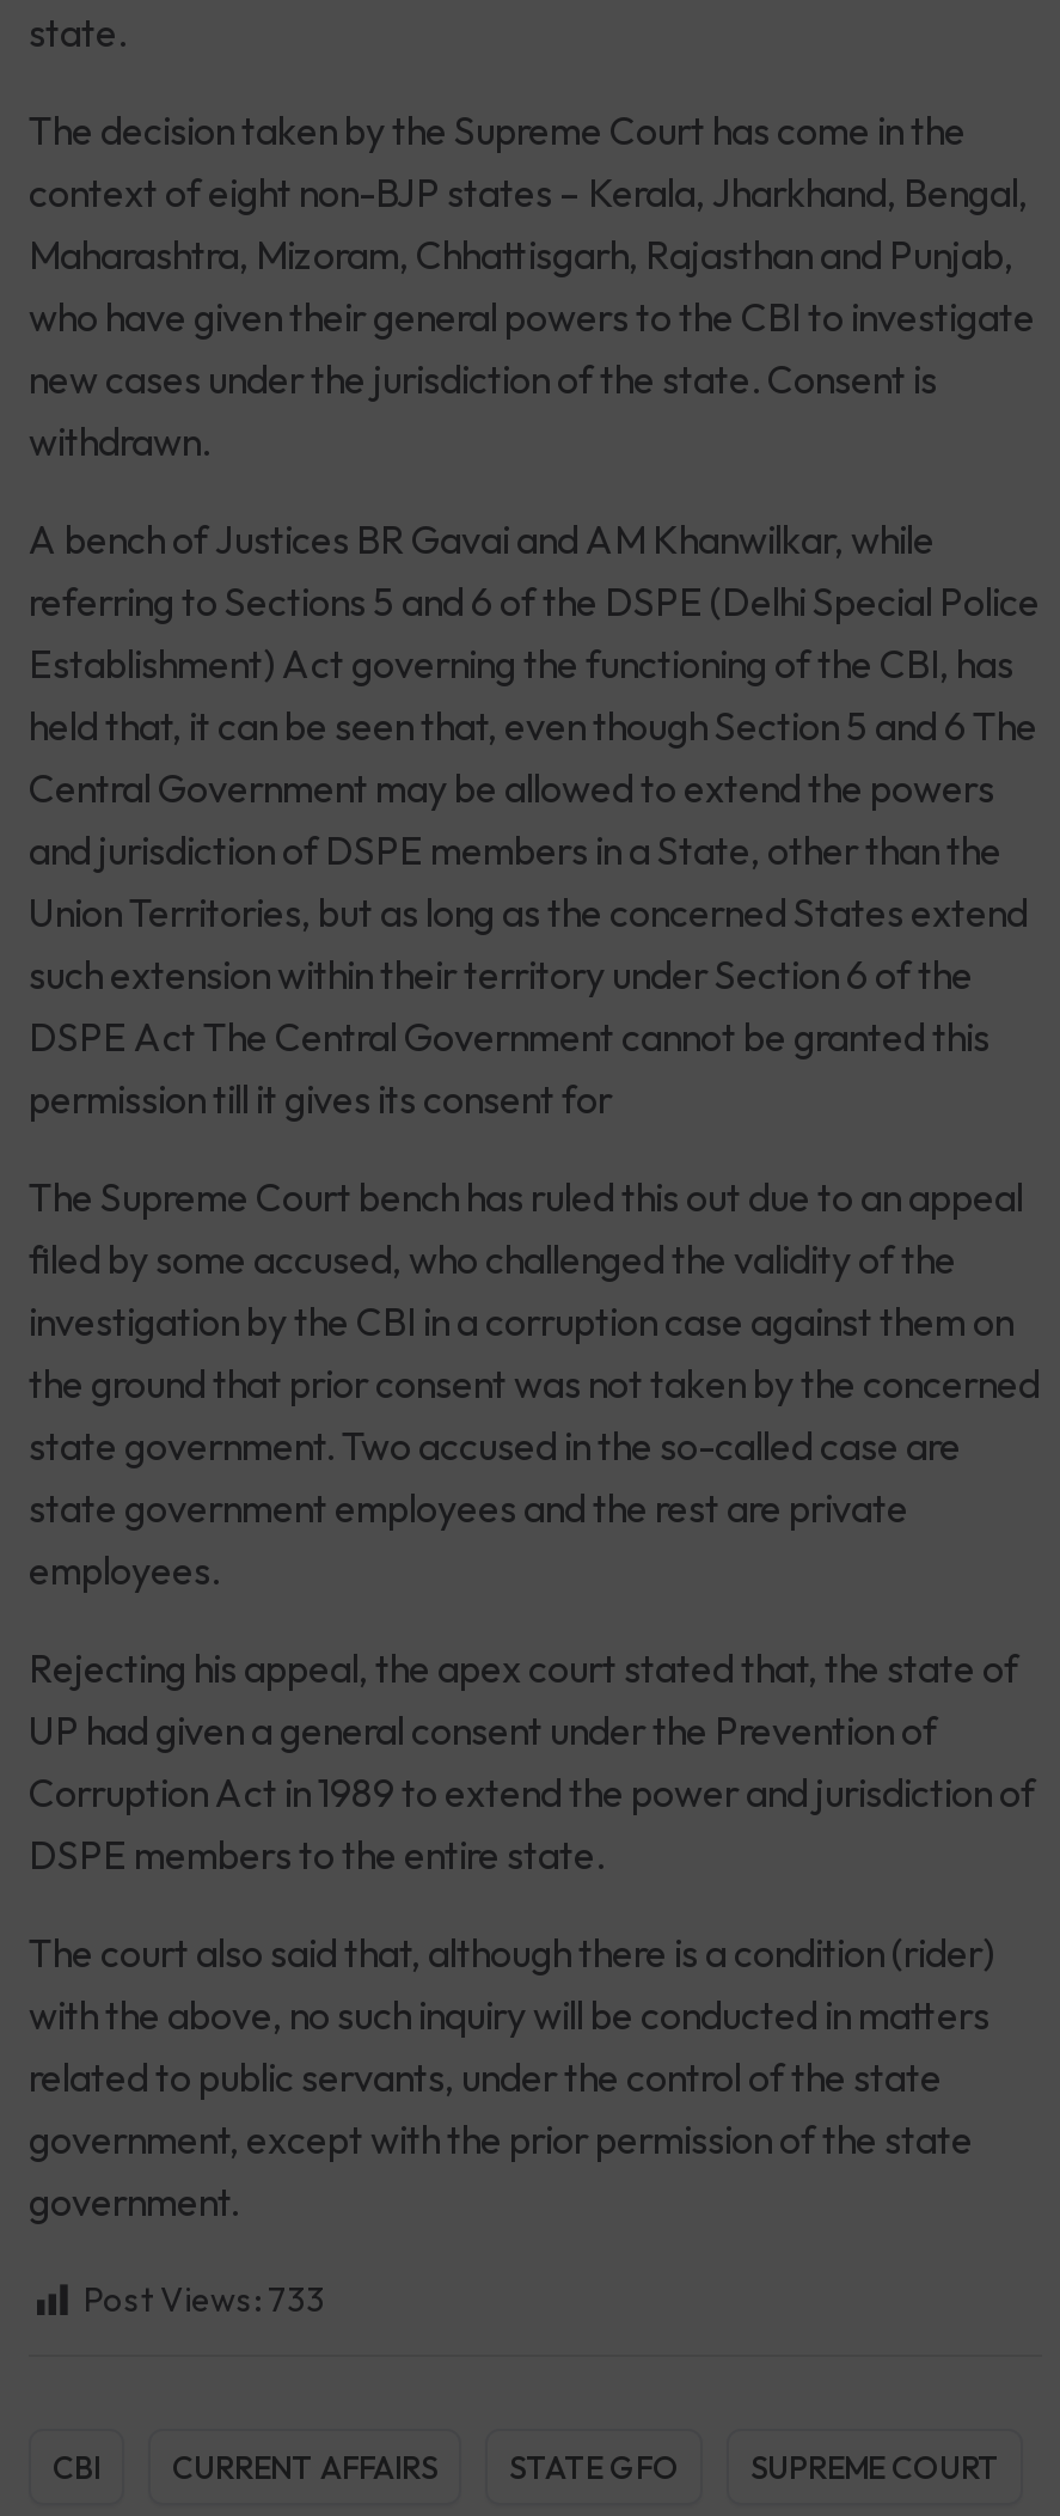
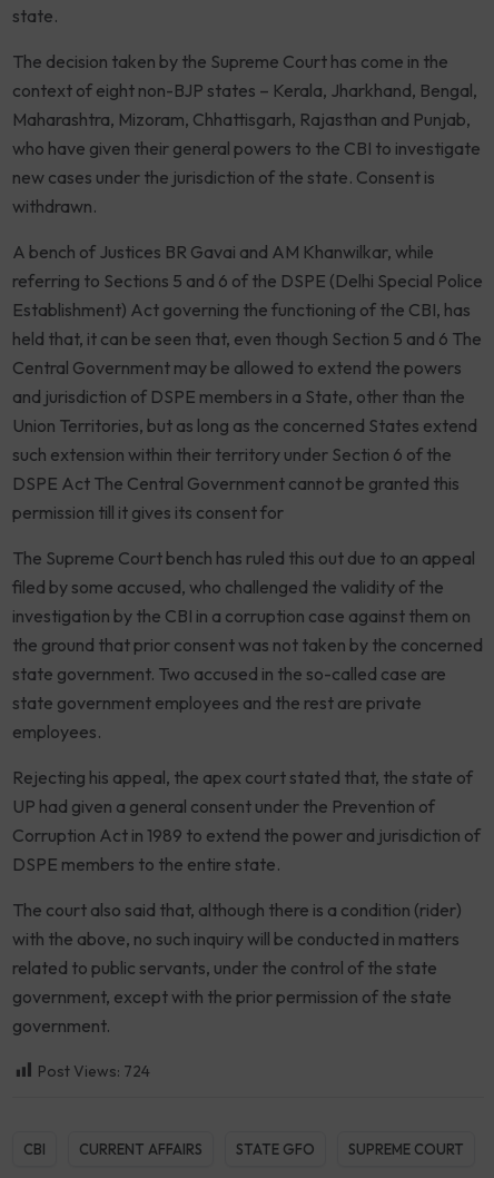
[84,2279,325,2322] Post Views: 733 -> [38,1061,150,1081] Post Views: 724

